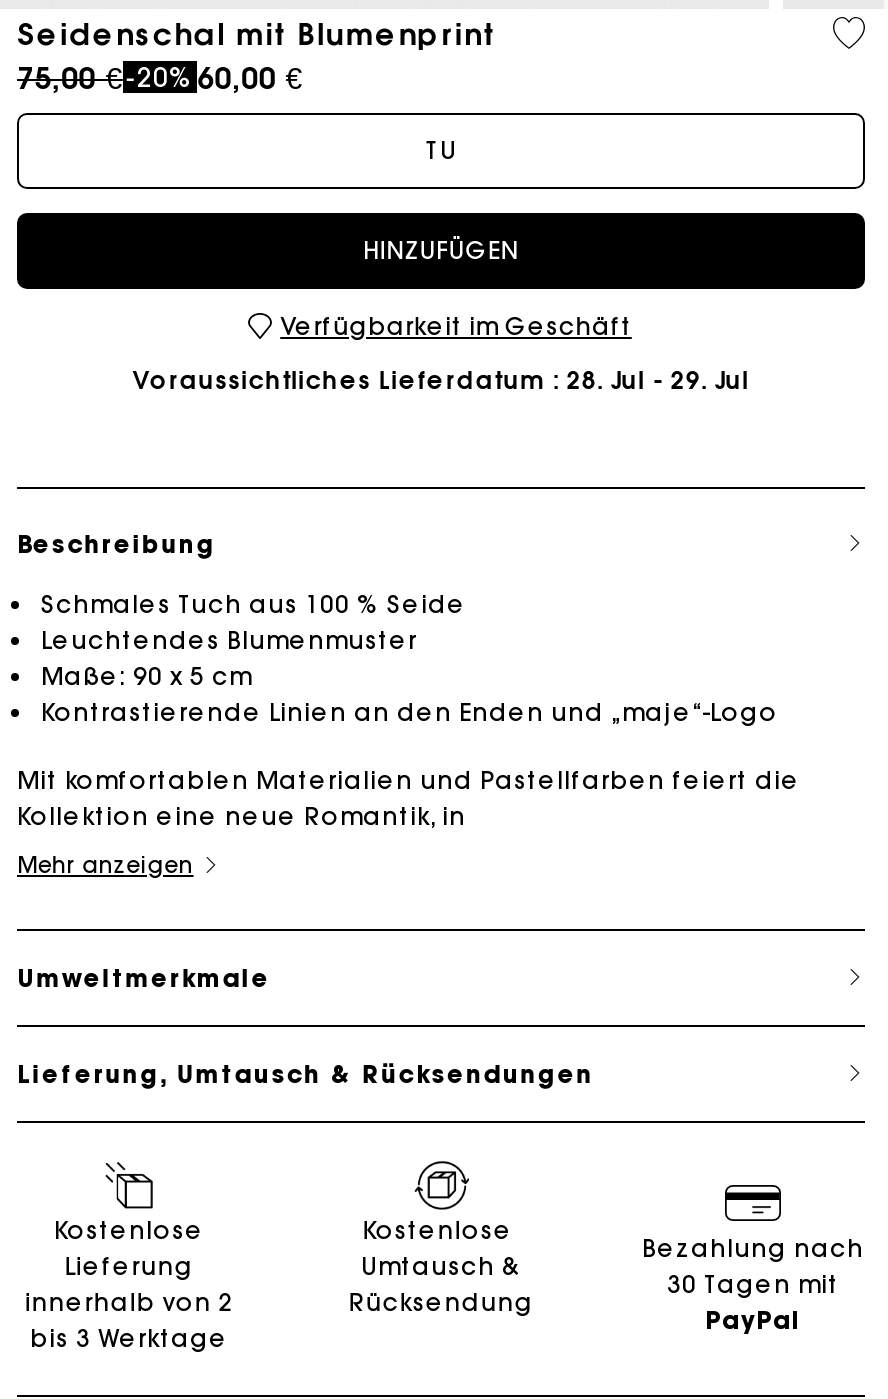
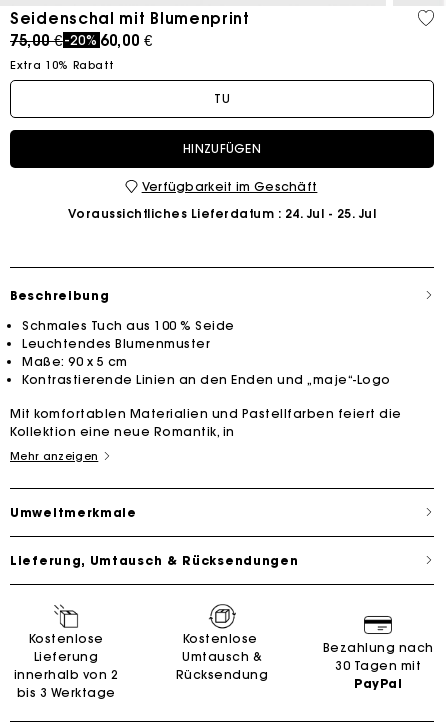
none -> [10,58,113,72] Extra 10% Rabatt
[133,364,749,394] Voraussichtliches Lieferdatum: 28. Jul - 29. Jul -> [68,206,376,221] Voraussichtliches Lieferdatum: 24. Jul - 25. Jul

